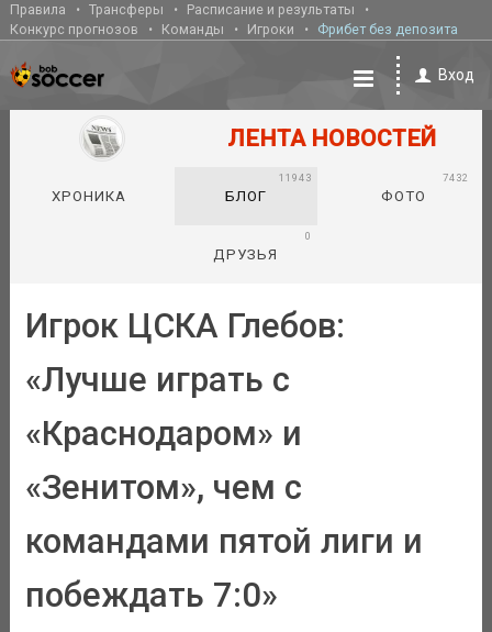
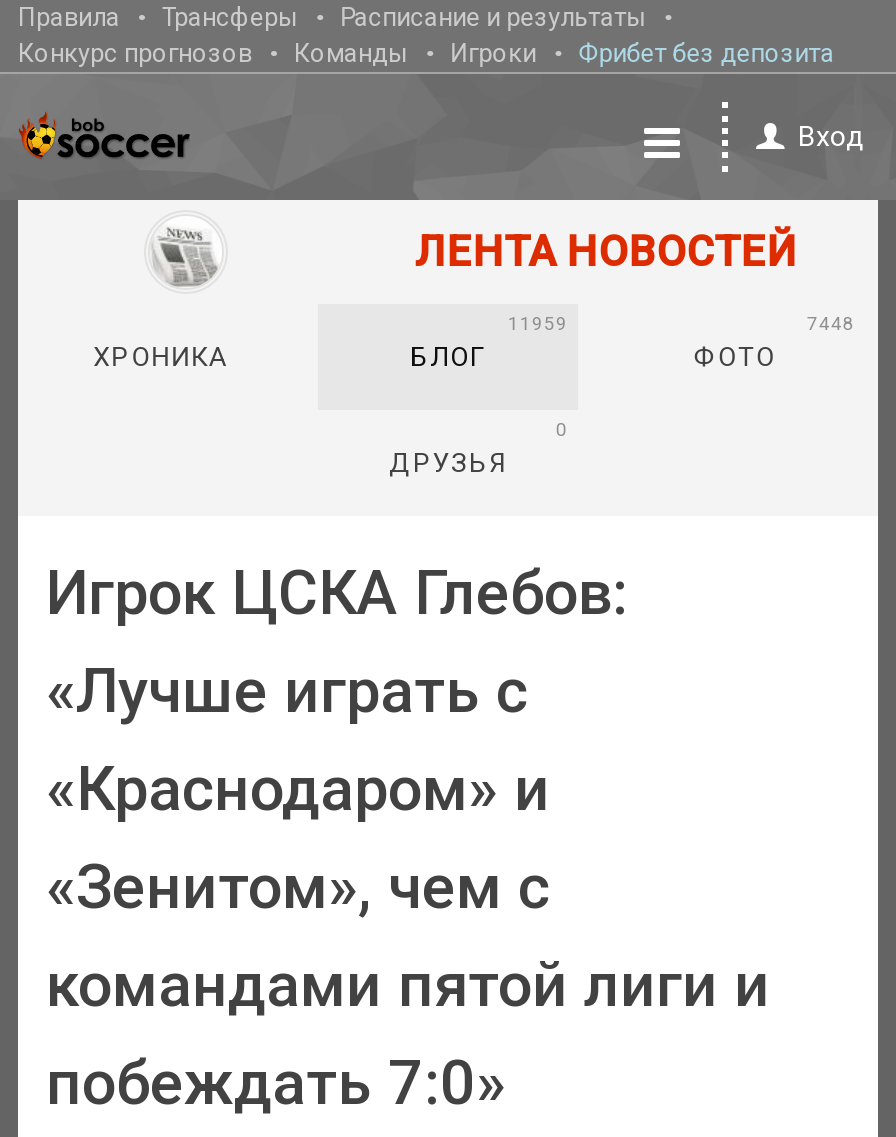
[279,171,312,183] 11943 -> [508,311,568,333] 11959
[443,171,469,183] 7432 -> [806,311,854,333] 7448

